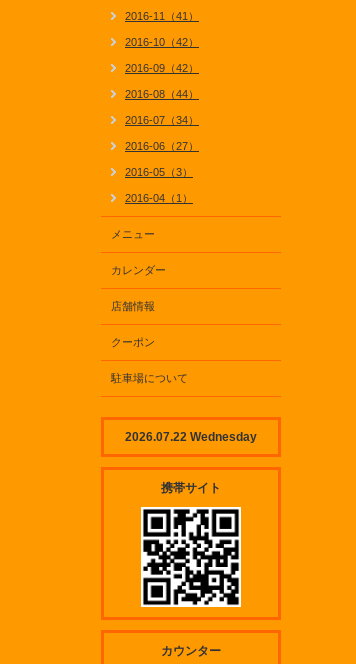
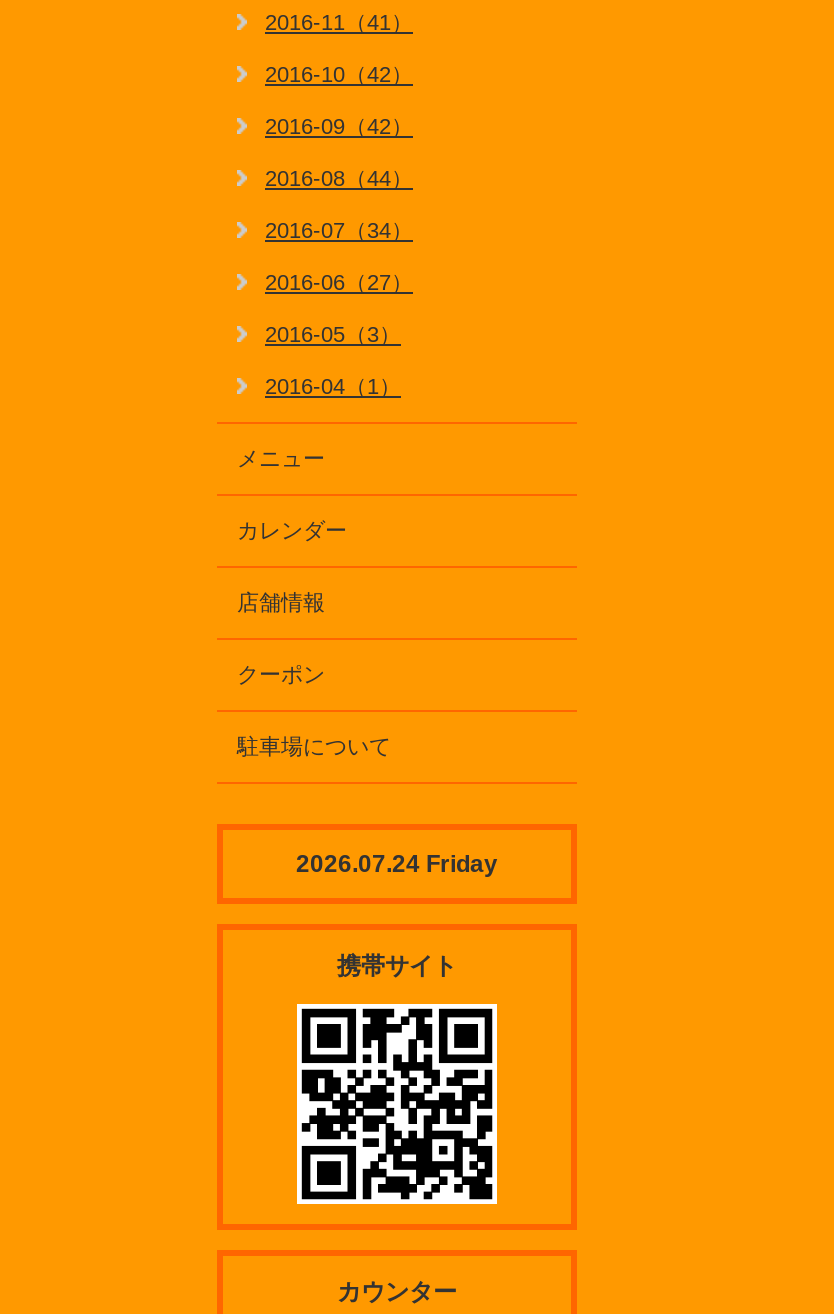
[125,430,257,444] 2026.07.22 Wednesday -> [296,850,498,878] 2026.07.24 Friday

